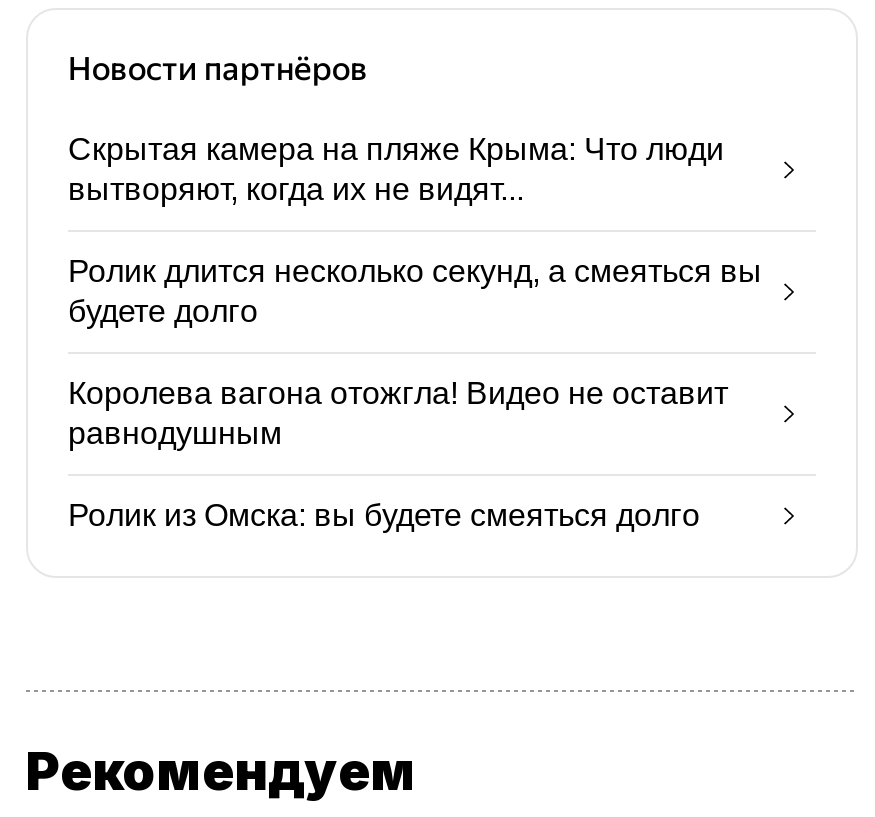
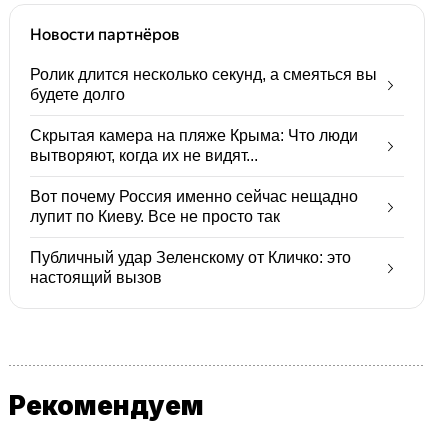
moved [68,131,724,205] -> [30,127,358,164]: Скрытая камера на пляже Крыма: Что люди | вытворяют, когда их не видят...
moved [68,253,762,327] -> [30,66,377,103]: Ролик длится несколько секунд, а смеяться вы | будете долго
[68,375,728,531] Королева вагона отожгла! Видео не оставит | равнодушным | Ролик из Омска: вы будете смеяться долго -> [30,188,358,286] Вот почему Россия именно сейчас нещадно | лупит по Киеву. Все не просто так | Публичный удар Зеленскому от Кличко: это | настоящий вызов

